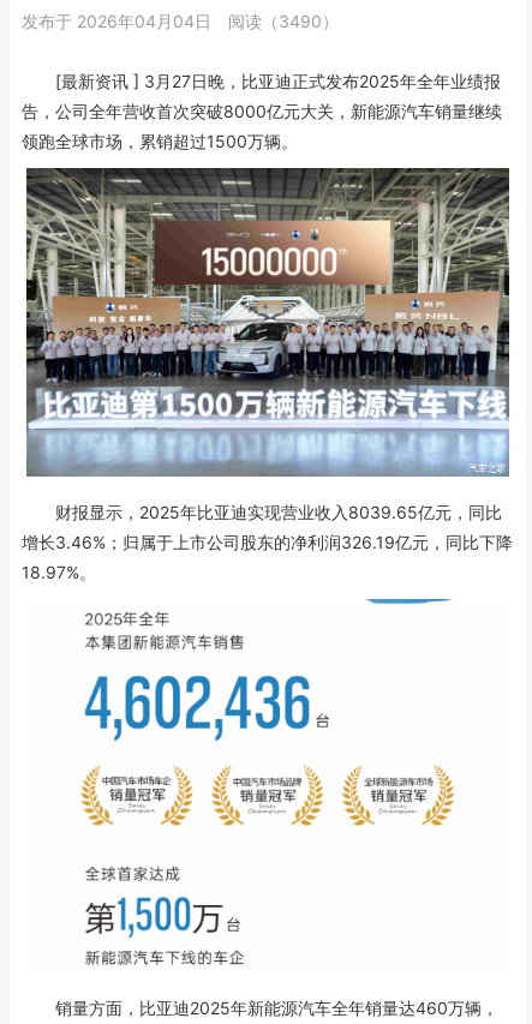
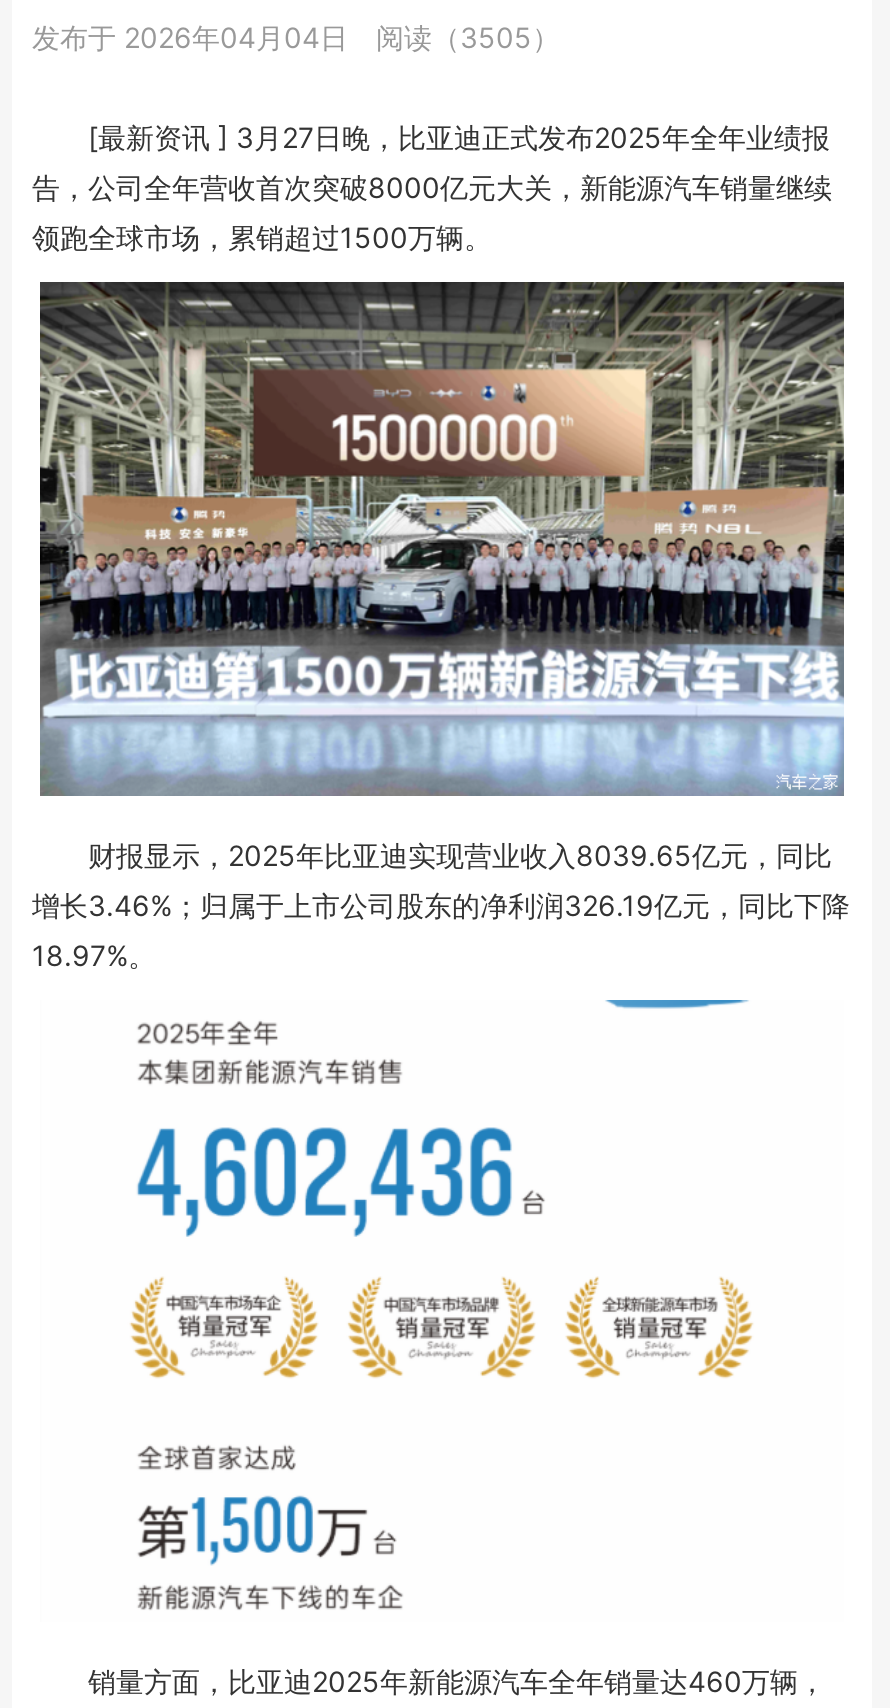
[22,11,339,31] 发布于 2026年04月04日 阅读（3490） -> [32,20,560,54] 发布于 2026年04月04日 阅读（3505）

